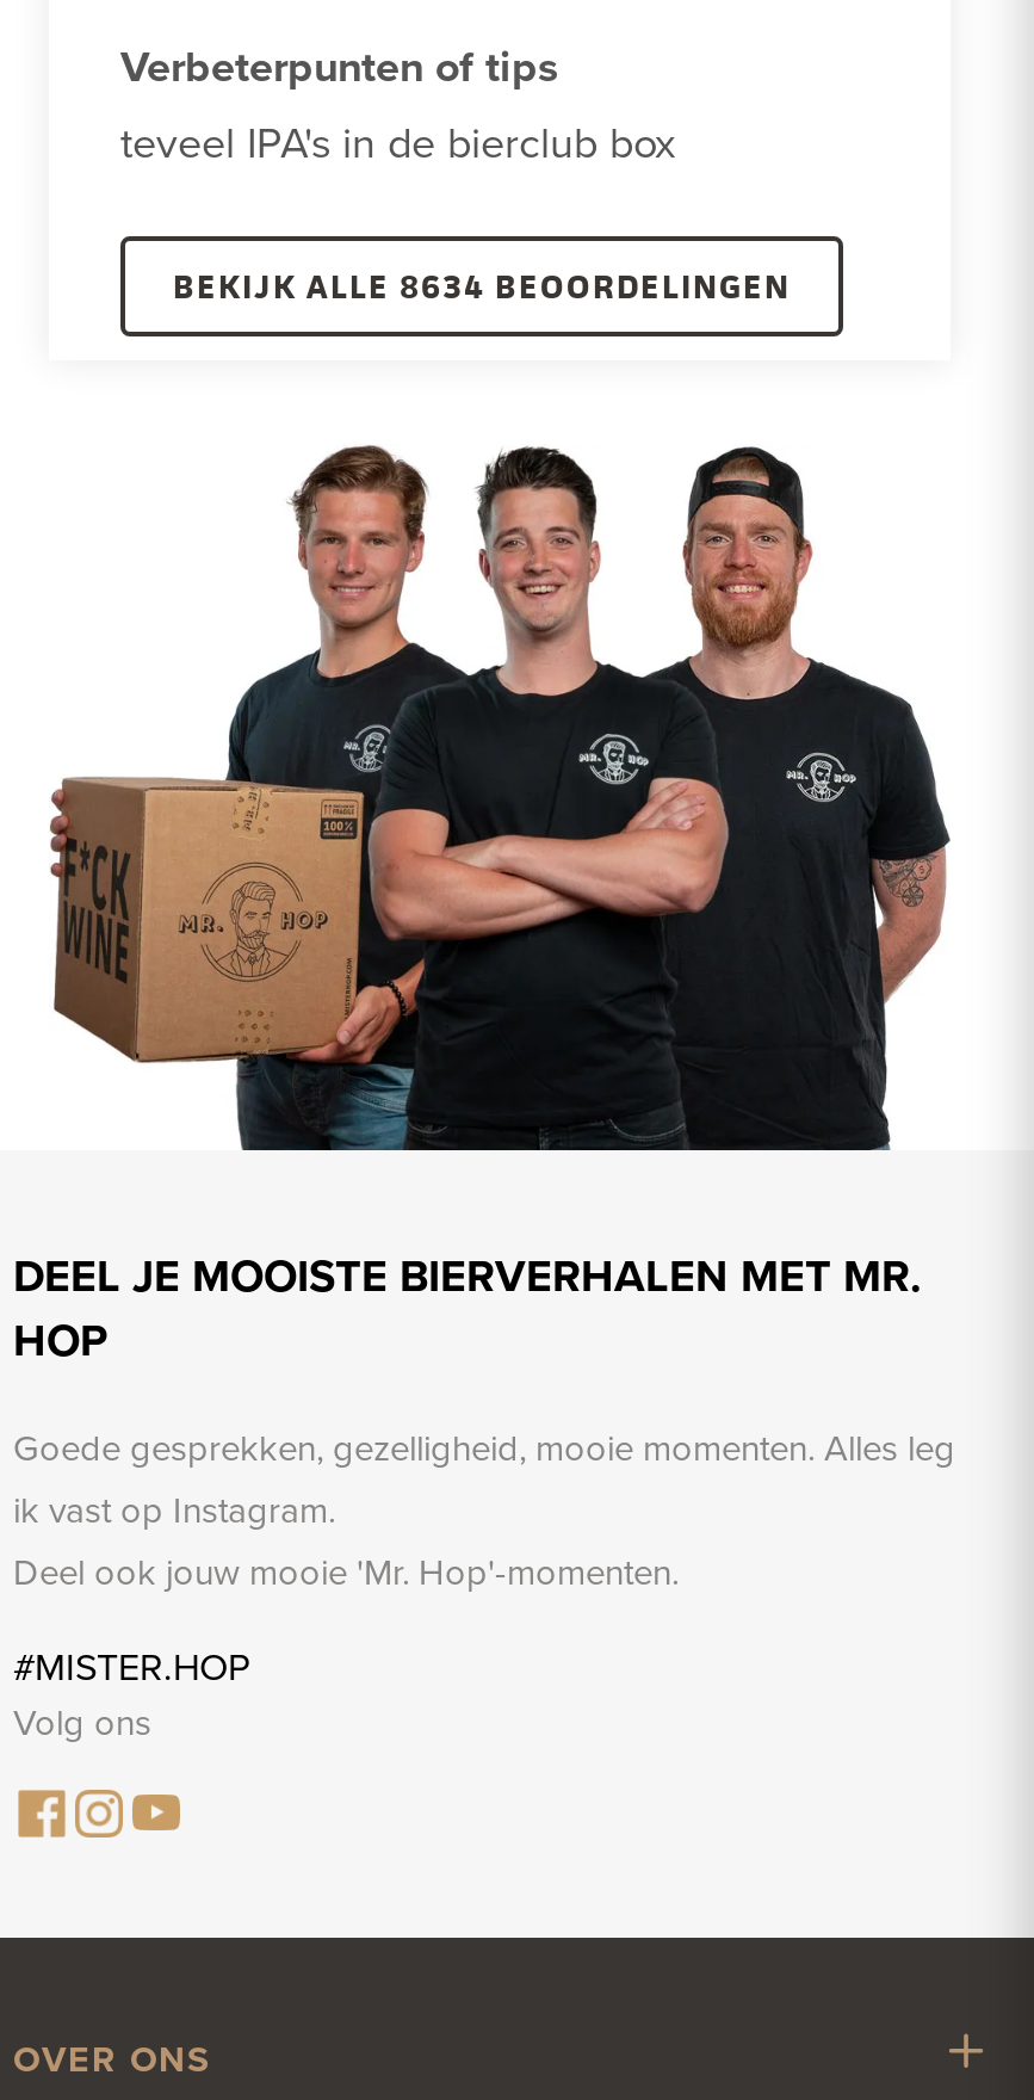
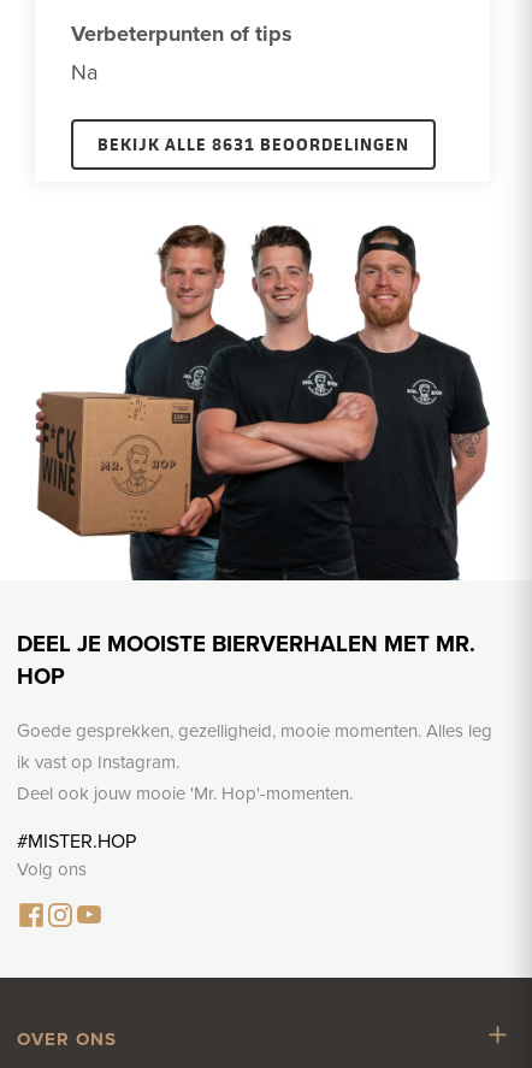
[120,113,676,173] teveel IPA's in de bierclub box -> [71,57,97,87] Na
[173,263,791,309] BEKIJK ALLE 8634 BEOORDELINGEN -> [97,133,409,156] BEKIJK ALLE 8631 BEOORDELINGEN

